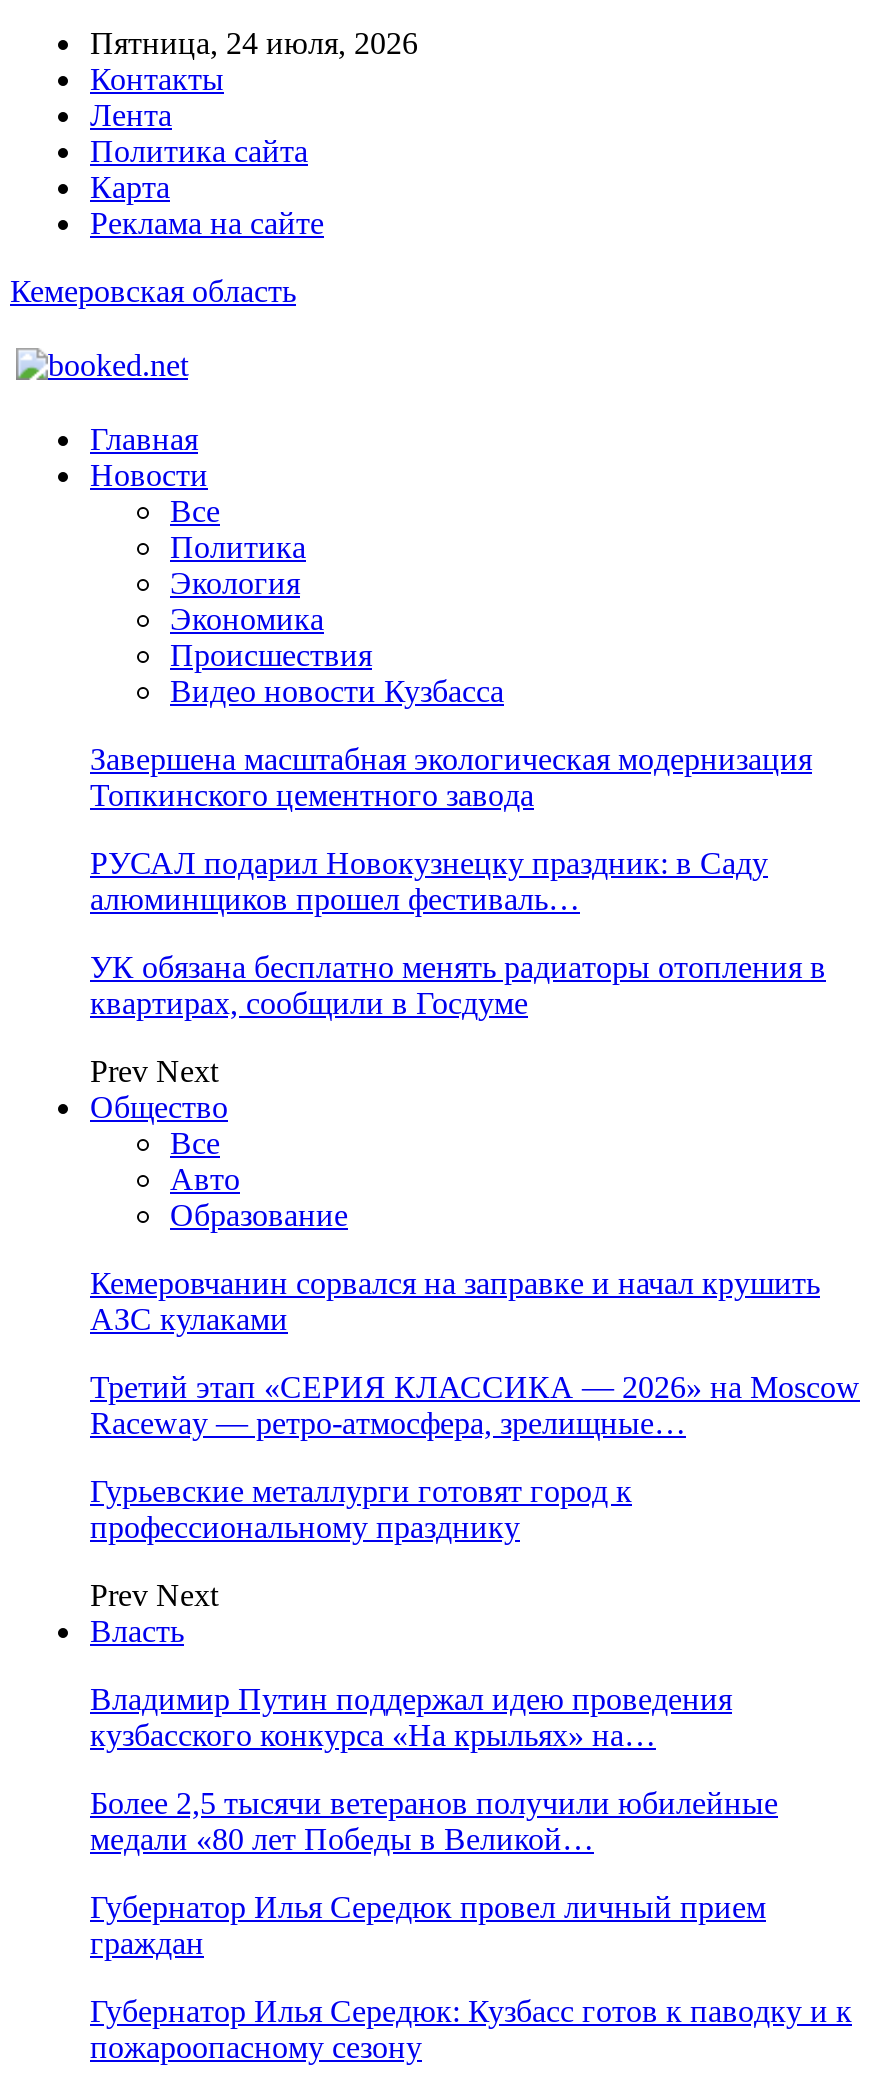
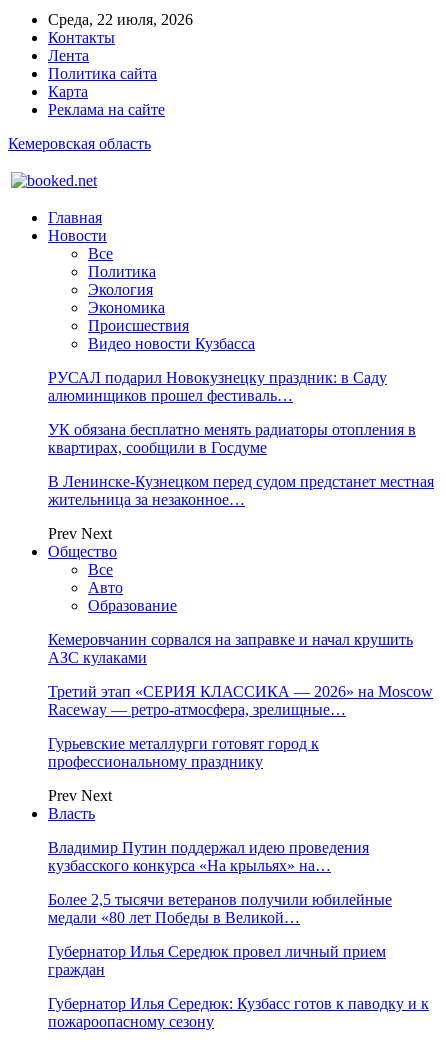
[90,26,418,60] Пятница, 24 июля, 2026 -> [48,11,193,28] Среда, 22 июля, 2026
[90,742,812,812] Завершена масштабная экологическая модернизация | Топкинского цементного завода -> none
moved [90,846,826,1020] -> [48,369,416,456]: РУСАЛ подарил Новокузнецку праздник: в Саду | алюминщиков прошел фестиваль… | УК обязана бесплатно менять радиаторы отопления в | квартирах, сообщили в Госдуме
none -> [48,473,434,508] В Ленинске-Кузнецком перед судом предстанет местная | жительница за незаконное…

